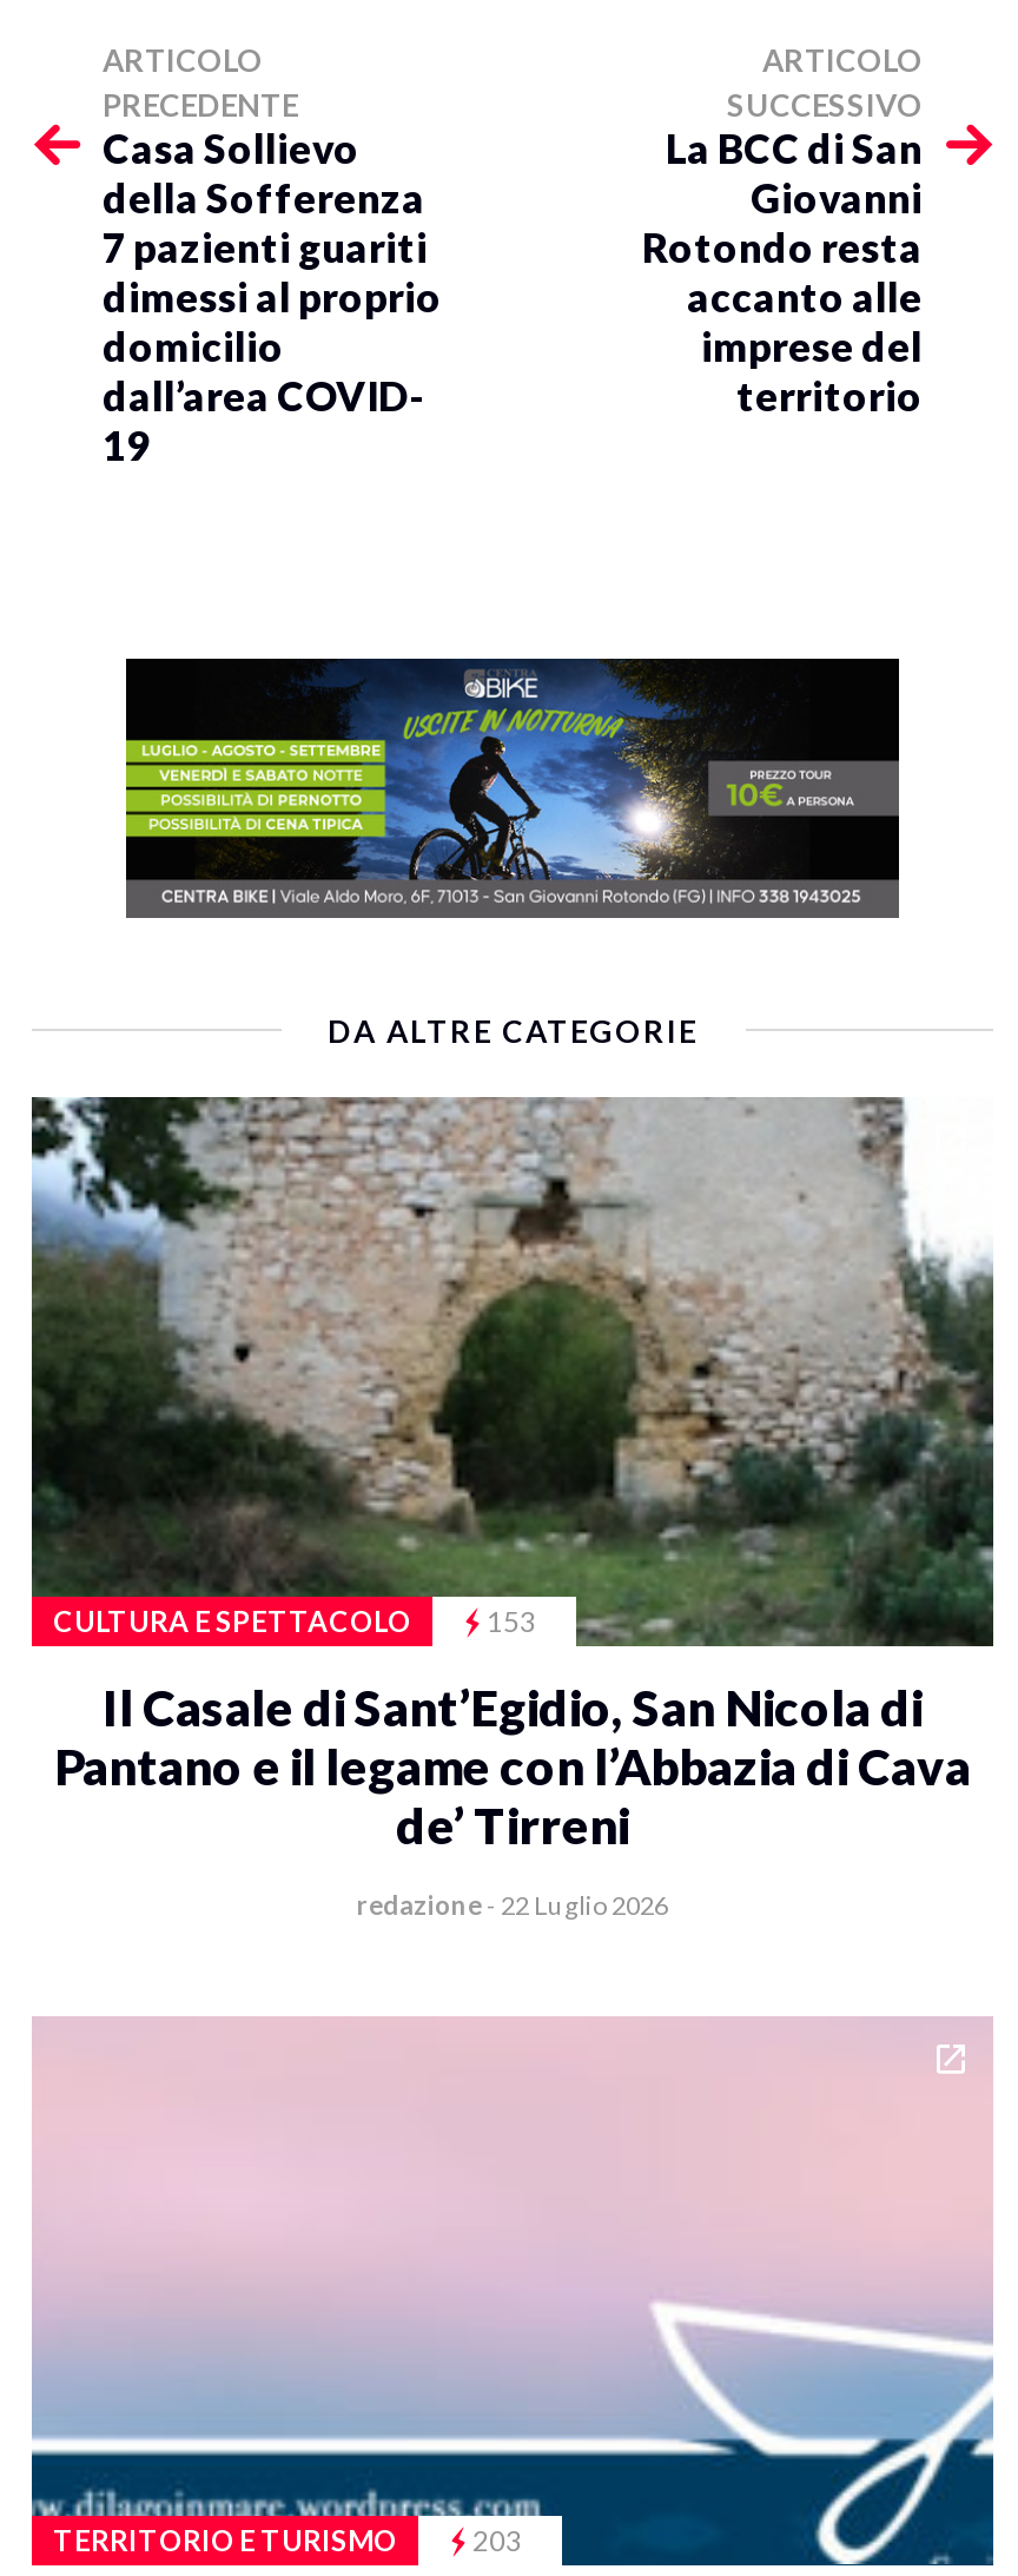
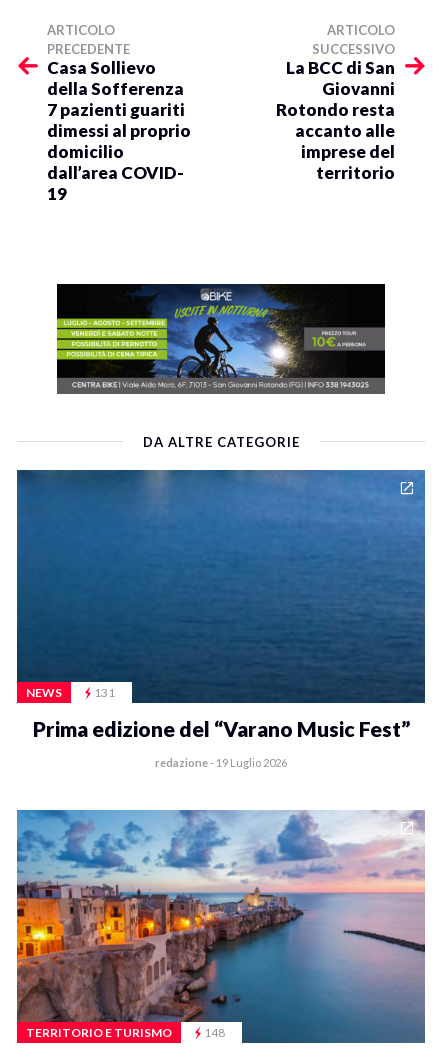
[29,1095,996,1646] [image] | CULTURA E SPETTACOLO | 153 -> [17,469,426,700] [image] | NEWS | 131
[54,1676,971,1853] Il Casale di Sant’Egidio, San Nicola di | Pantano e il legame con l’Abbazia di Cava | de’ Tirreni -> [32,716,409,741] Prima edizione del “Varano Music Fest”
[357,1888,668,1919] redazione - 22 Luglio 2026 -> [155,756,287,769] redazione - 19 Luglio 2026
[29,2016,996,2565] [image] | 203 -> [16,809,426,1043] [image] | 148

